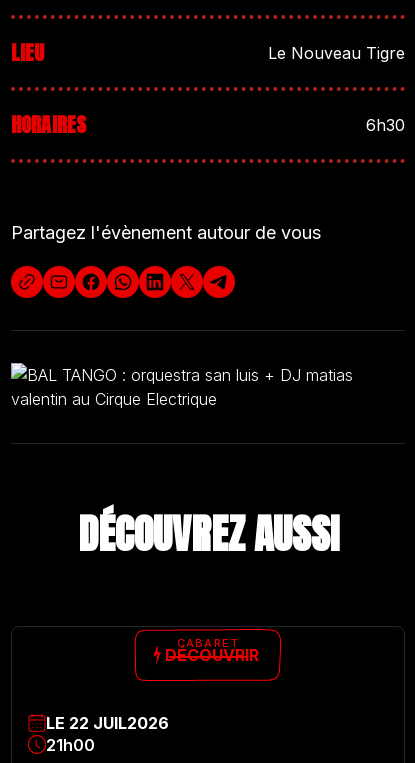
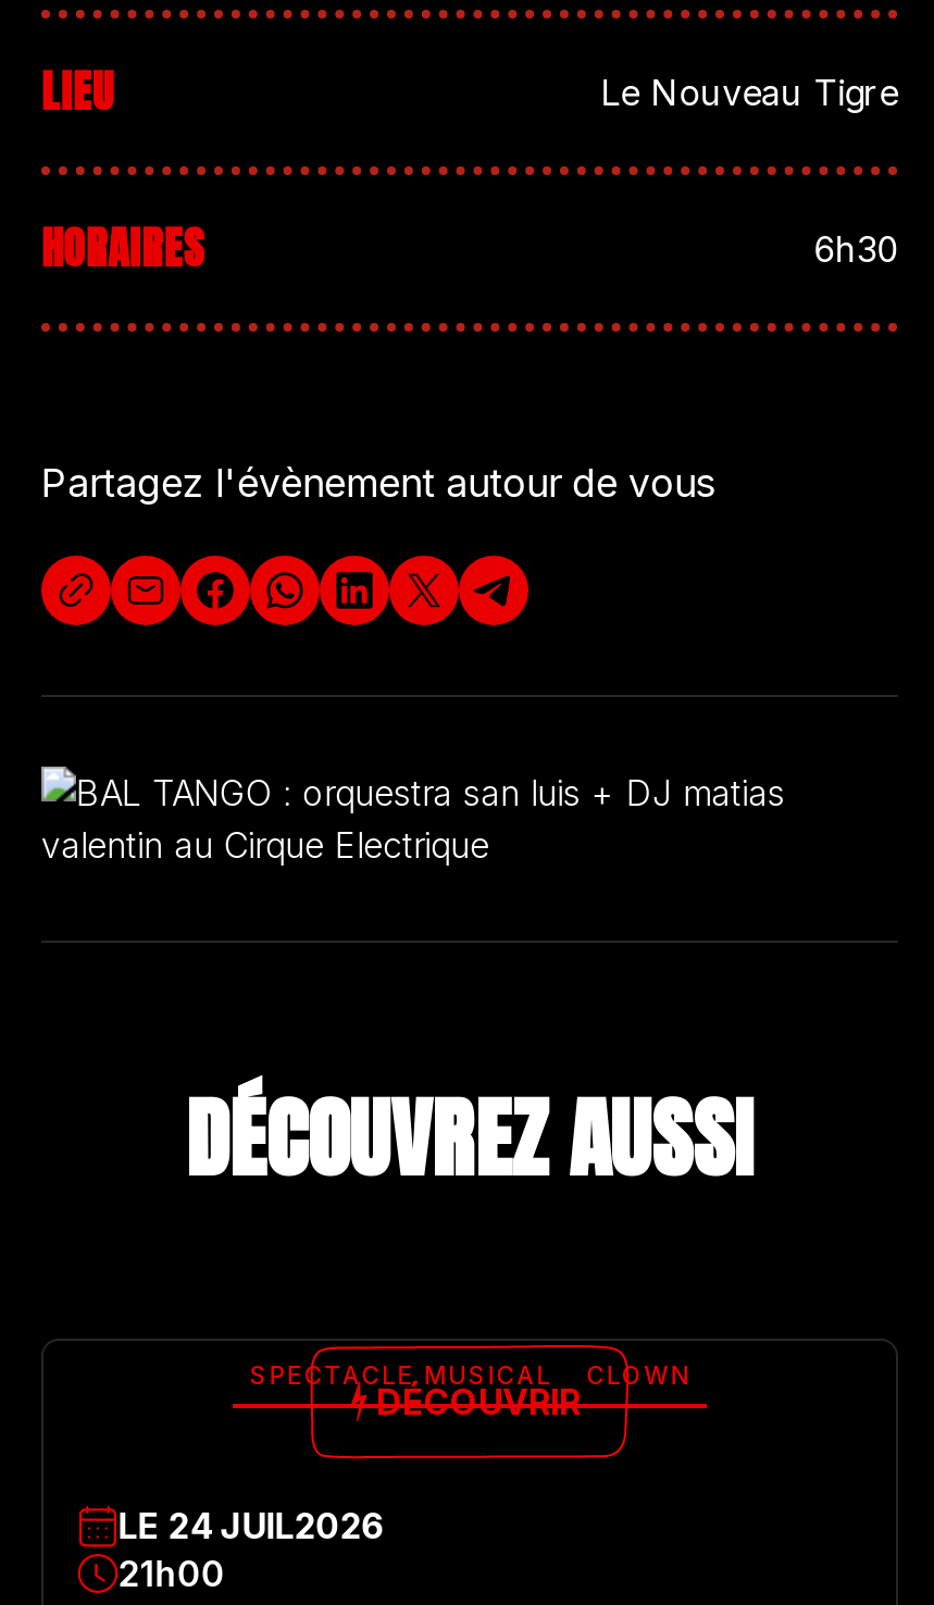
[177,636,239,650] CABARET -> [249,1361,690,1392] SPECTACLE MUSICAL | CLOWN
[46,712,169,732] LE 22 JUIL2026 -> [118,1504,385,1547] LE 24 JUIL2026

